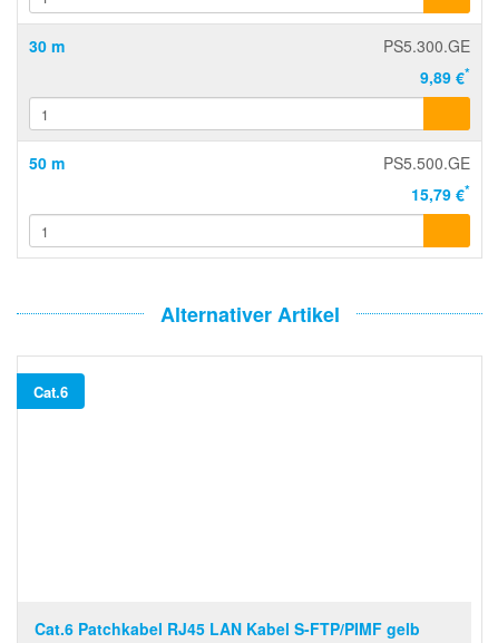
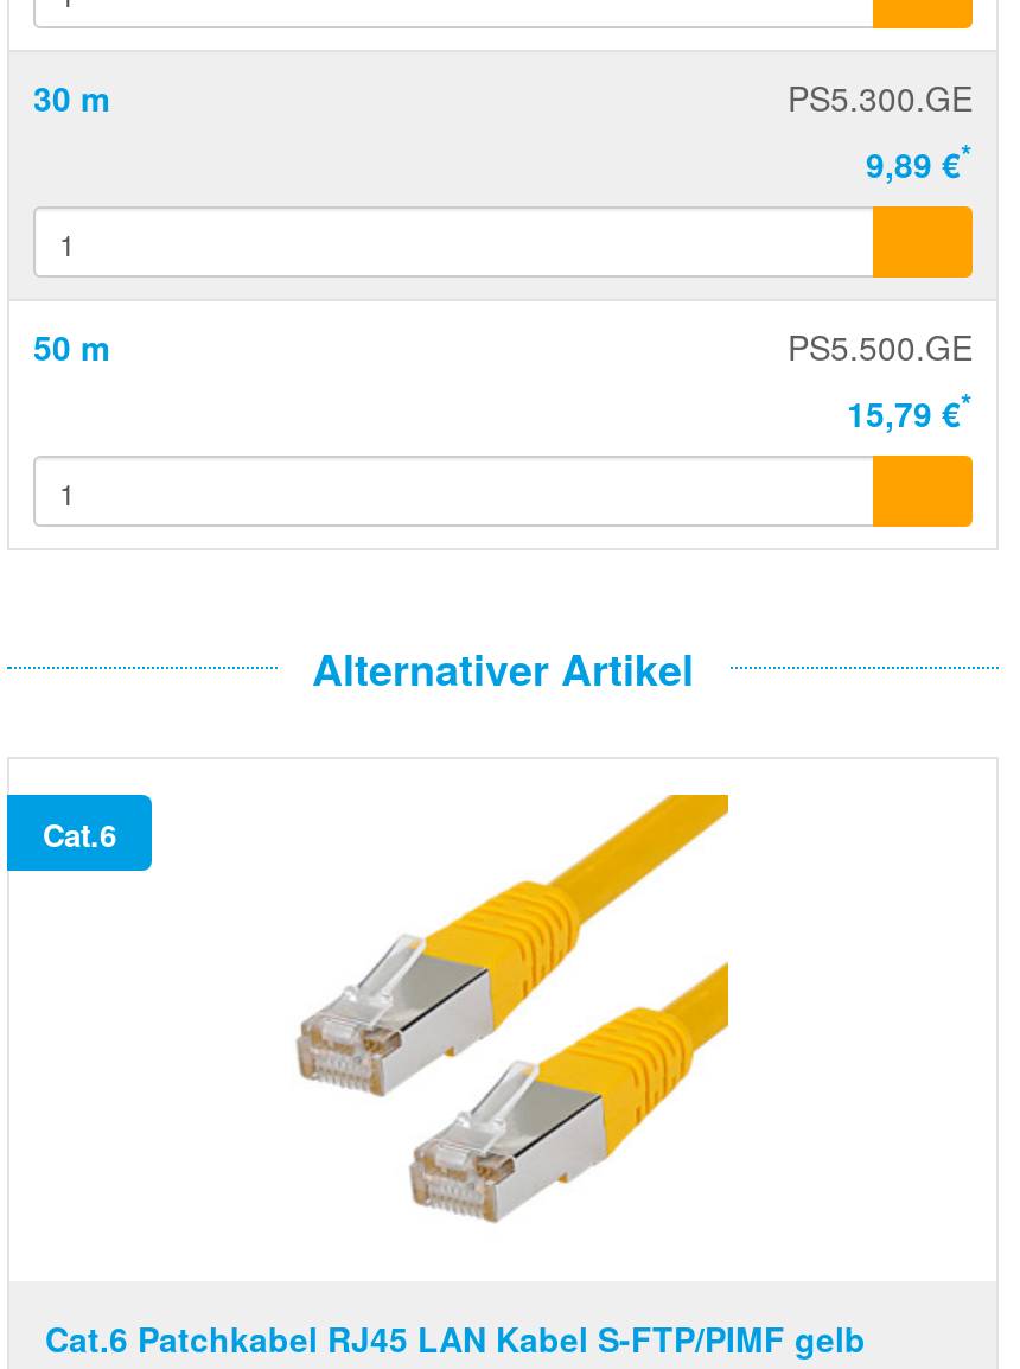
none -> [294,792,731,1224] [image]

